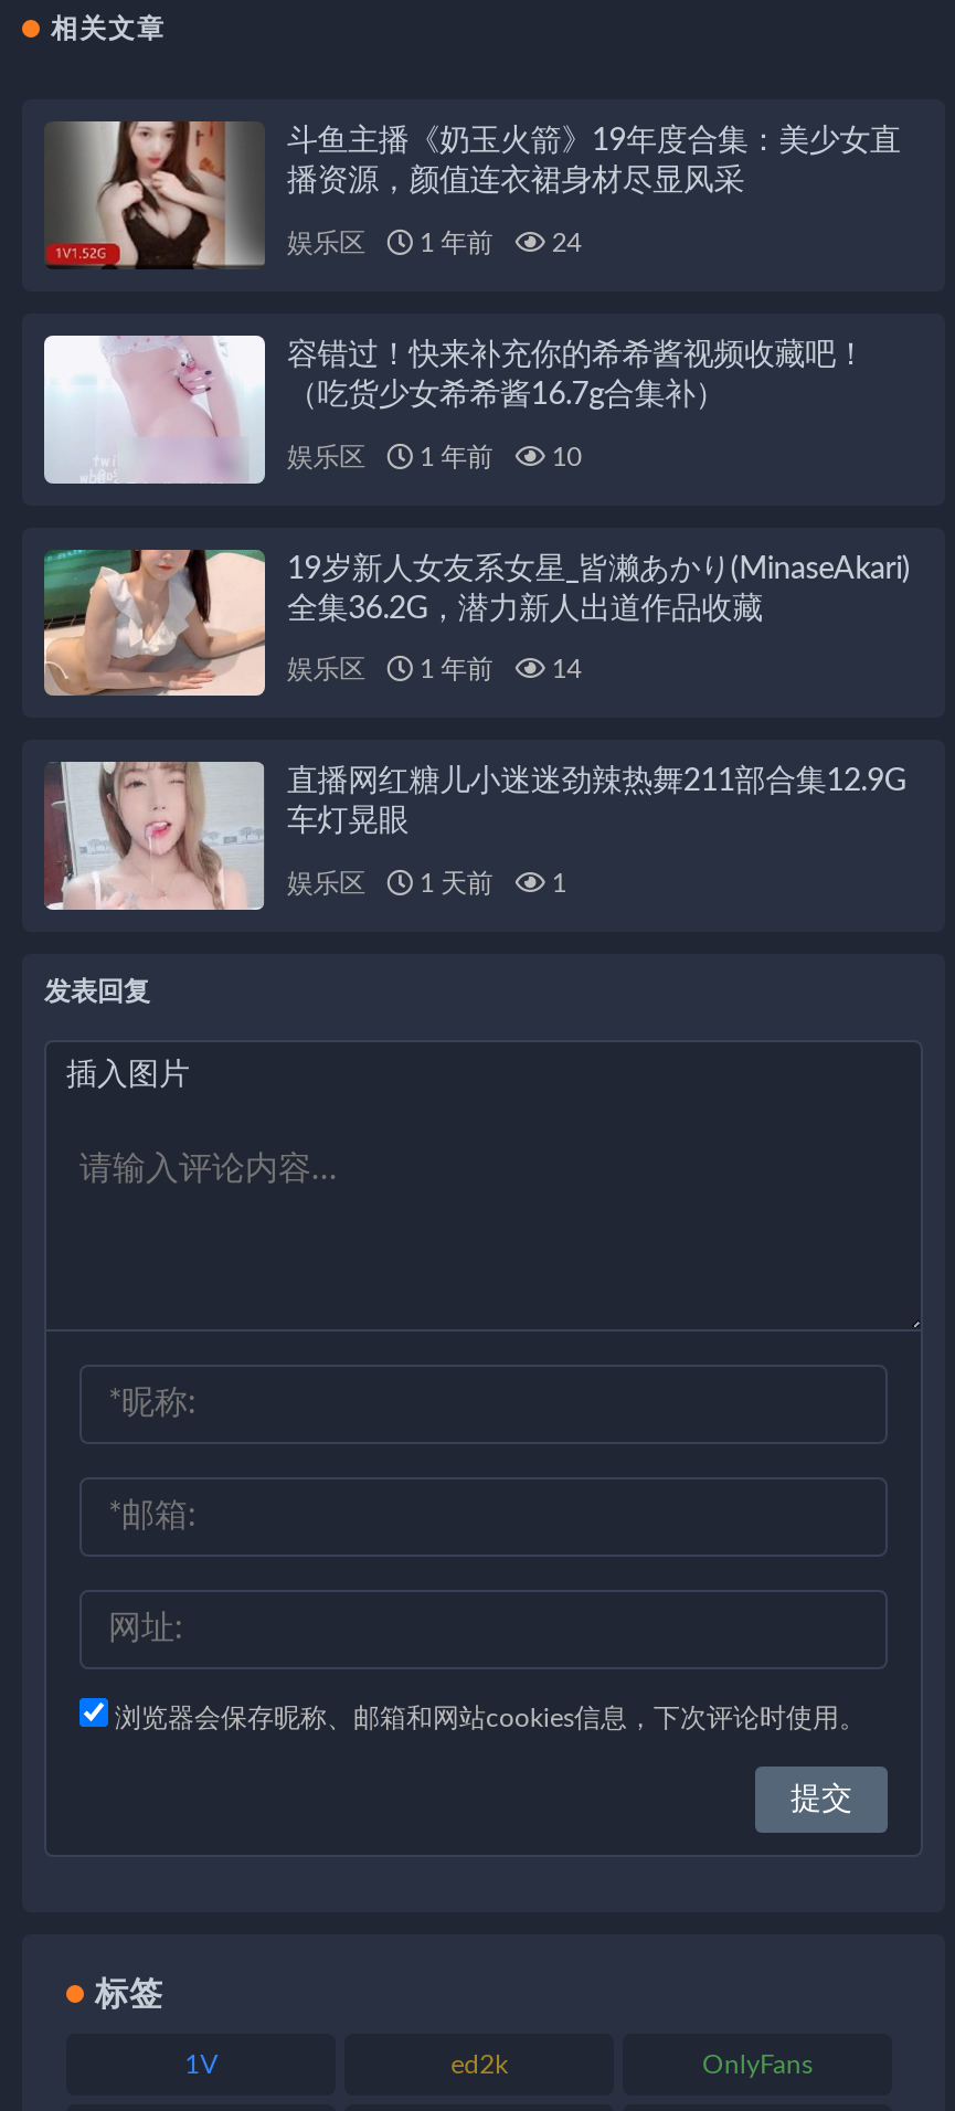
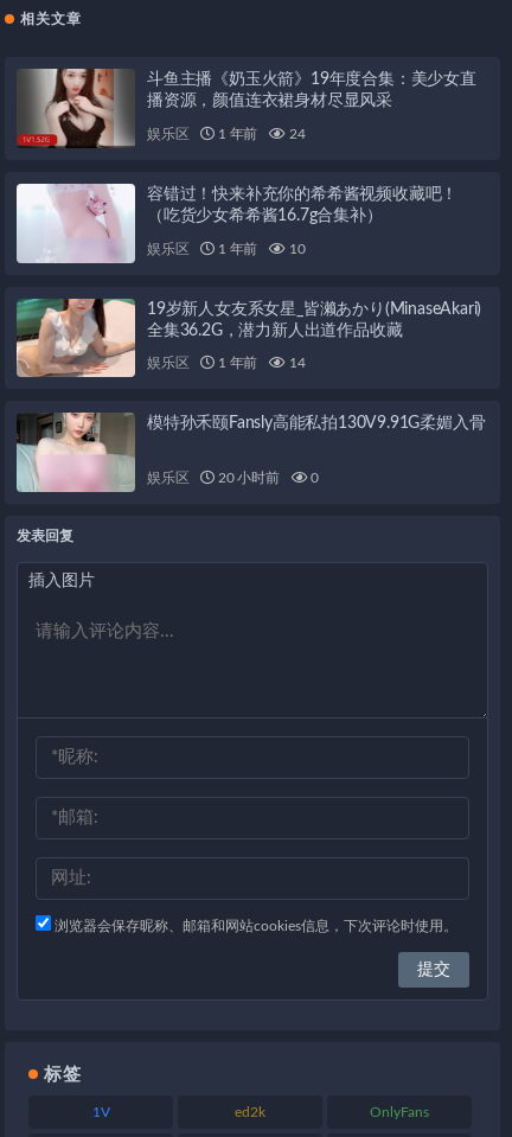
[44,760,906,910] [image] | 直播网红糖儿小迷迷劲辣热舞211部合集12.9G | 车灯晃眼 -> [15,413,485,492] [image] | 模特孙禾颐Fansly高能私拍130V9.91G柔媚入骨
[413,870,567,897] 1 天前 | 1 -> [215,471,319,485] 20 小时前 | 0

